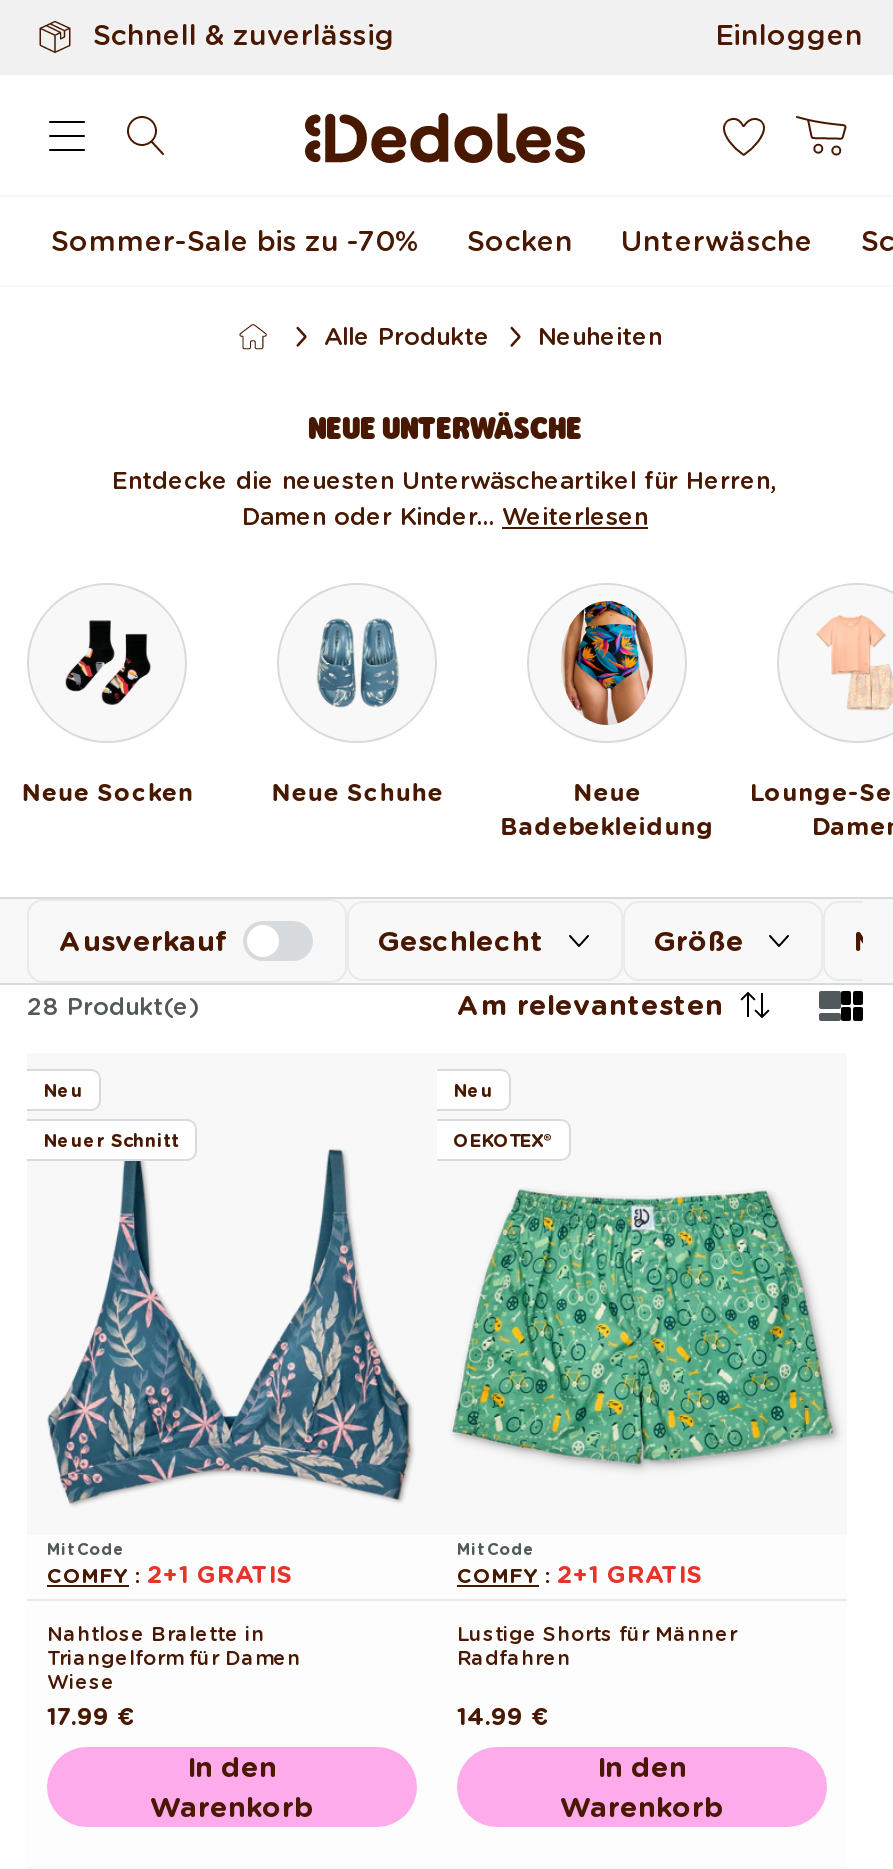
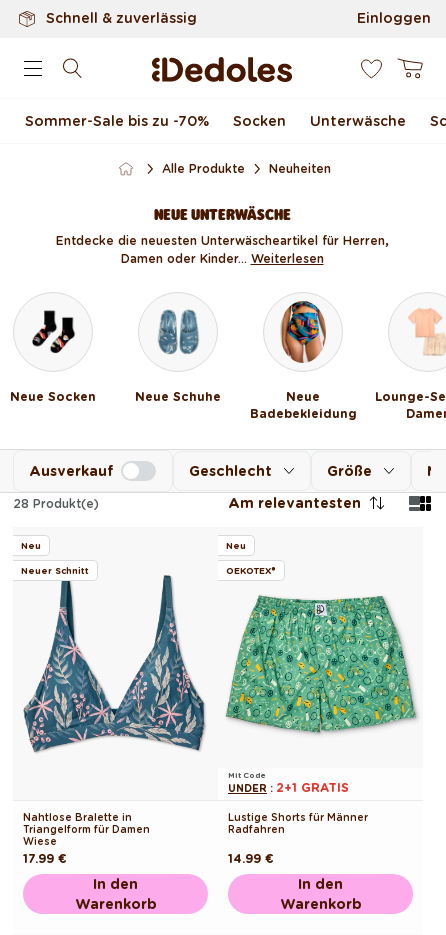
[47,1540,293,1590] Mit Code | COMFY: 2+1 GRATIS -> none
[457,1560,703,1590] COMFY: 2+1 GRATIS -> [228,780,349,795] UNDER: 2+1 GRATIS

